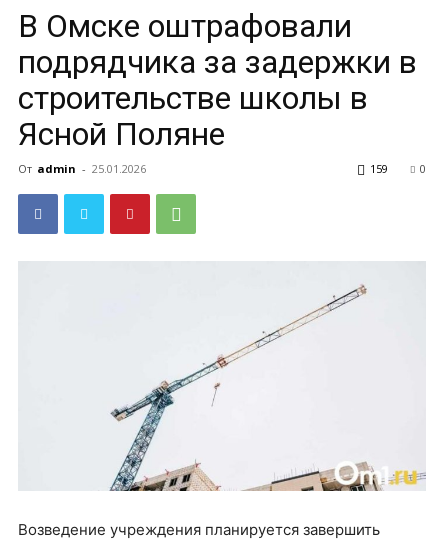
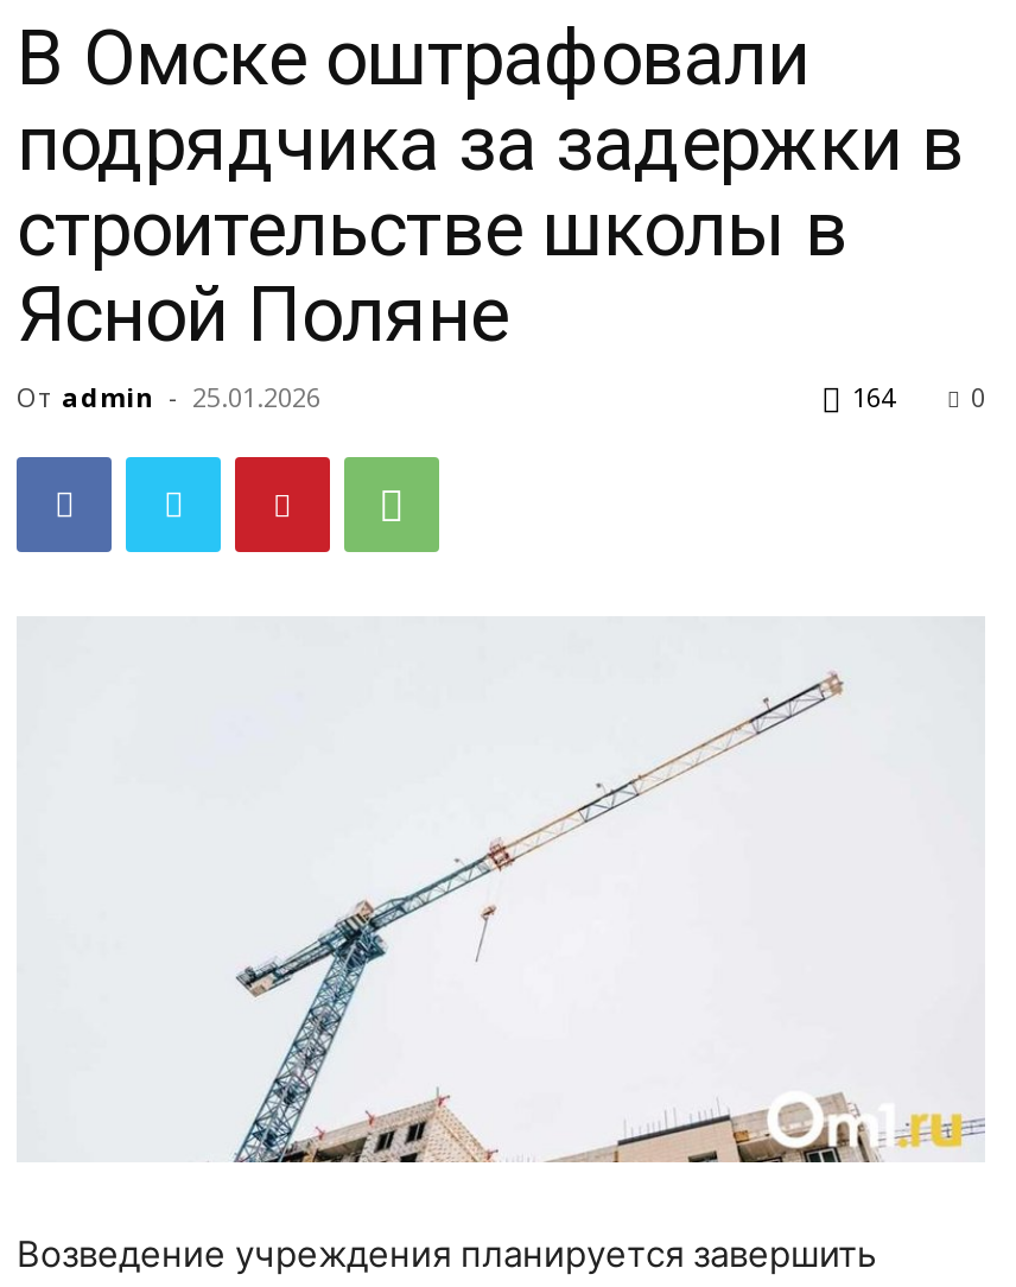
[370,161,388,176] 159 -> [852,379,895,414] 164

